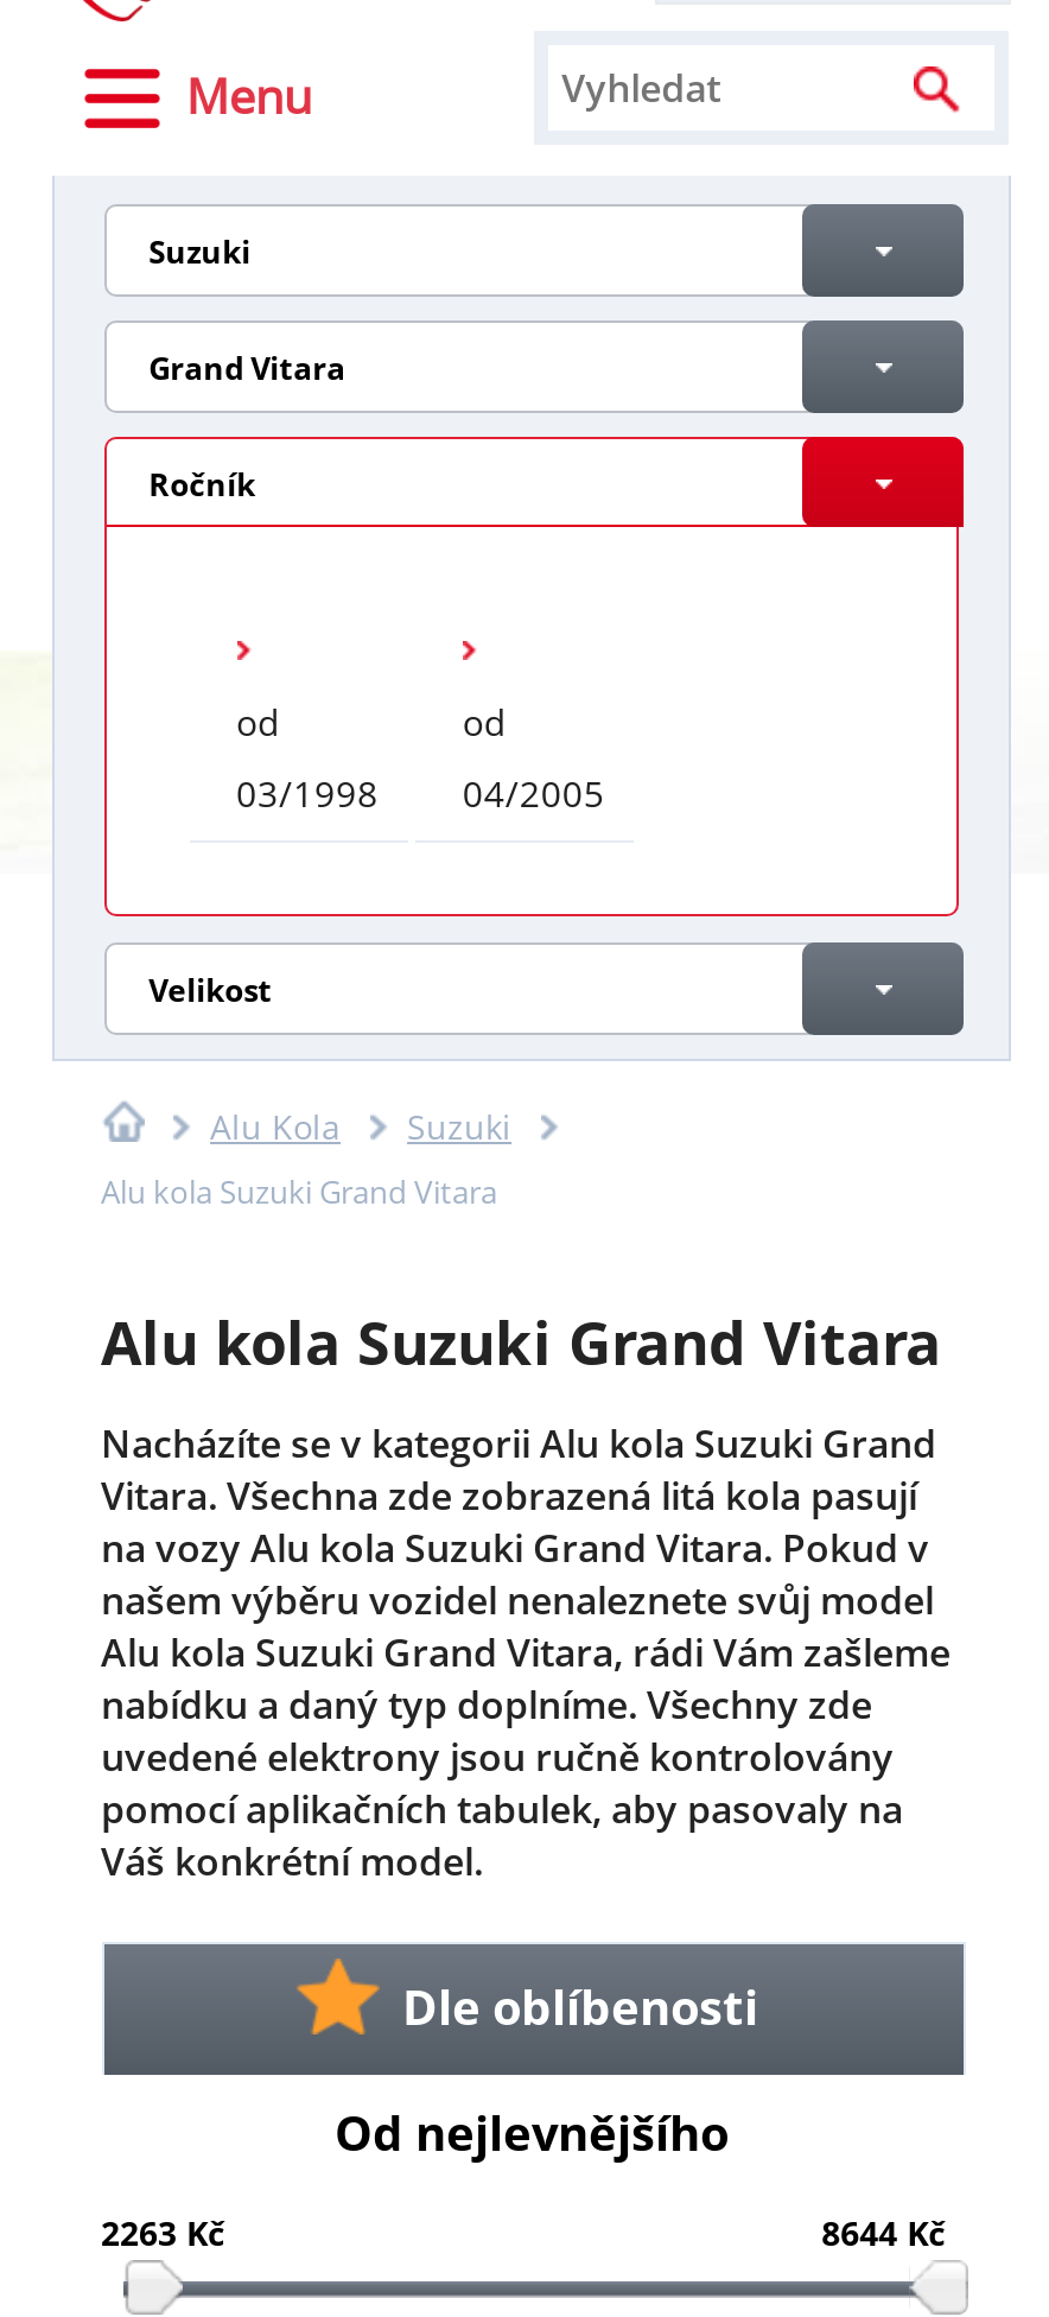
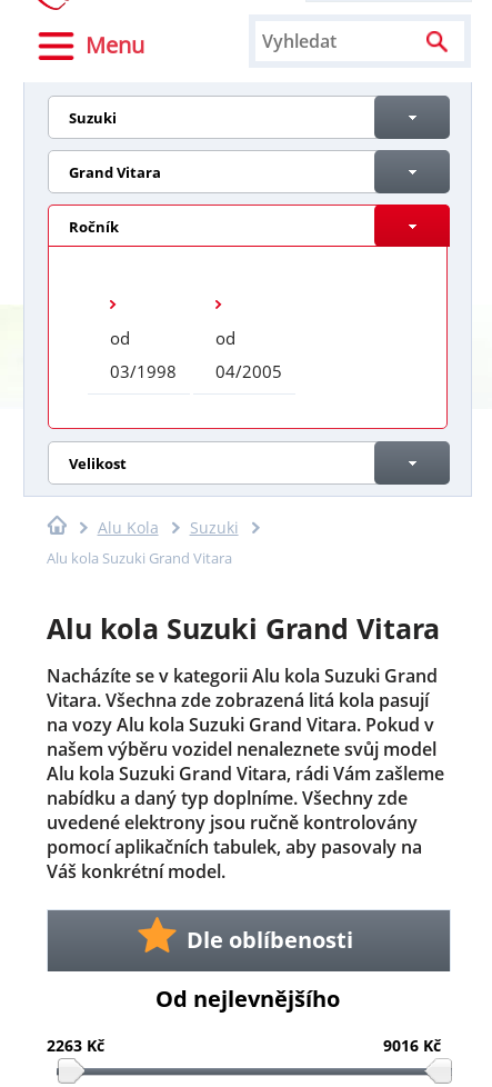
[822,2211,945,2256] 8644 Kč -> [383,1035,441,1056] 9016 Kč

